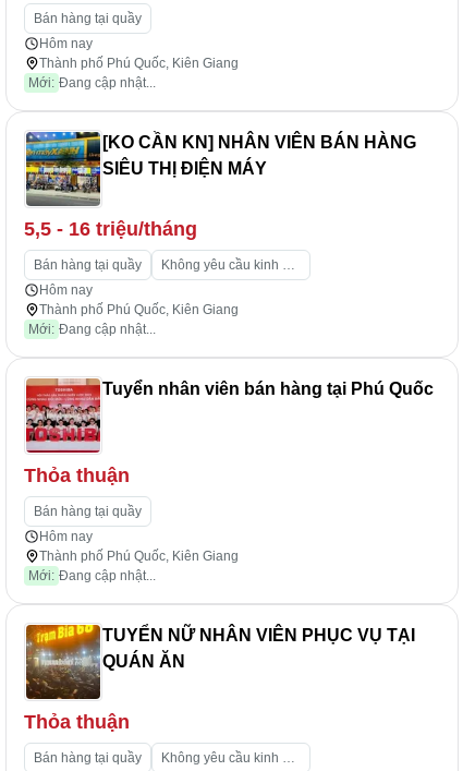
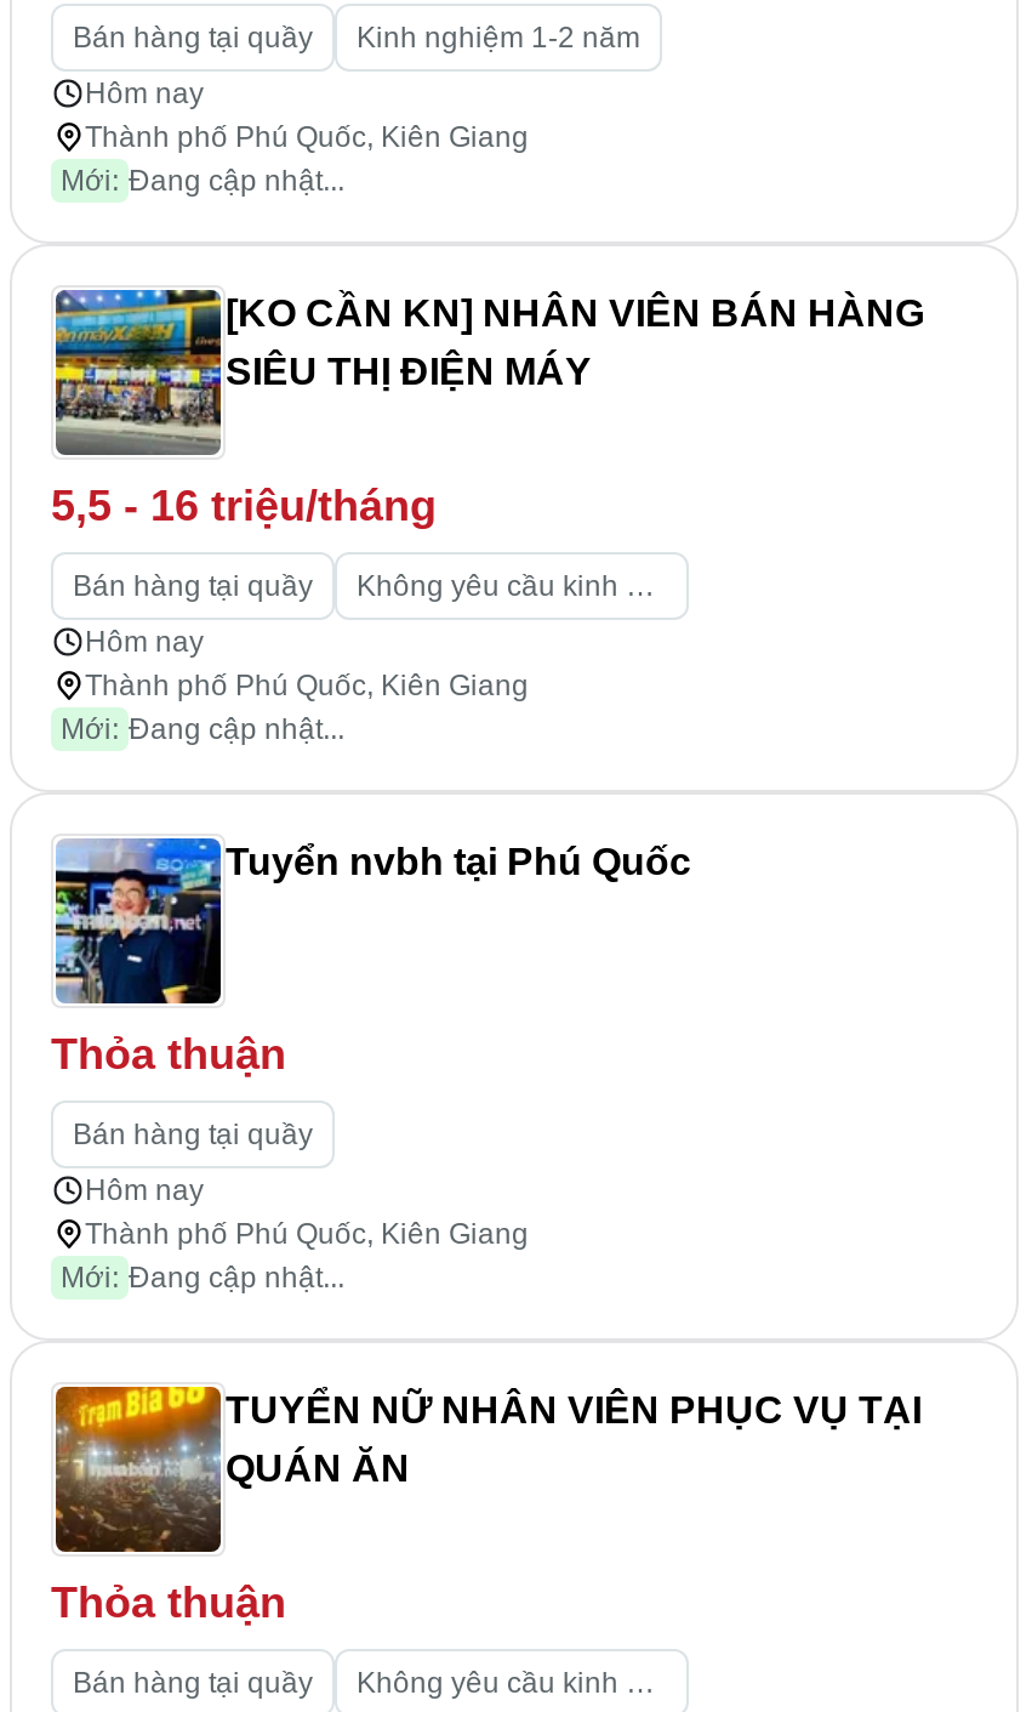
none -> [357,21,640,55] Kinh nghiệm 1-2 năm
[25,377,434,454] [image] | Tuyển nhân viên bán hàng tại Phú Quốc -> [53,836,691,1006] [image] | Tuyển nvbh tại Phú Quốc

